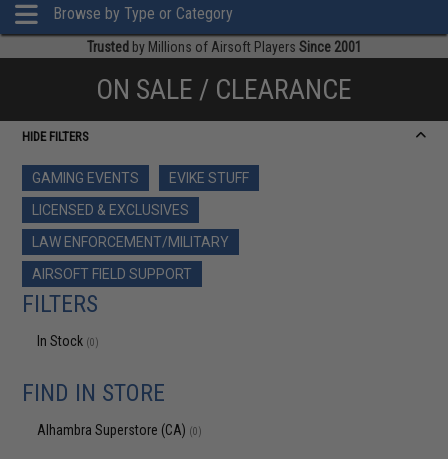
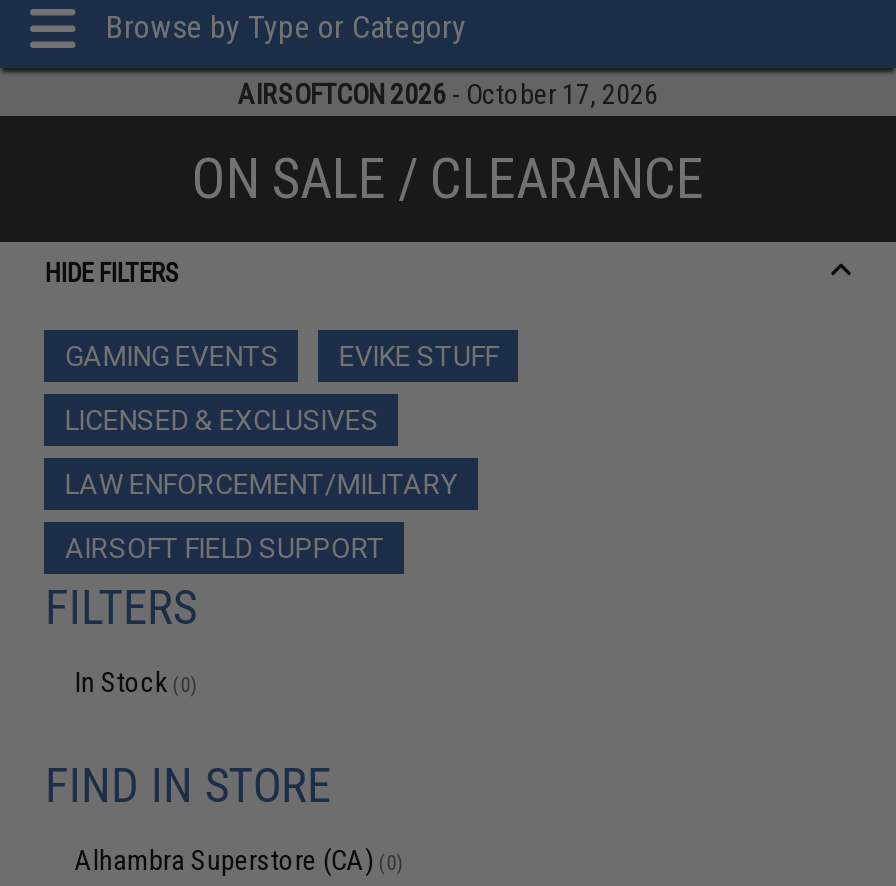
[86,39,361,55] Trusted by Millions of Airsoft Players Since 2001 -> [238,78,658,110] AIRSOFTCON 2026 - October 17, 2026

